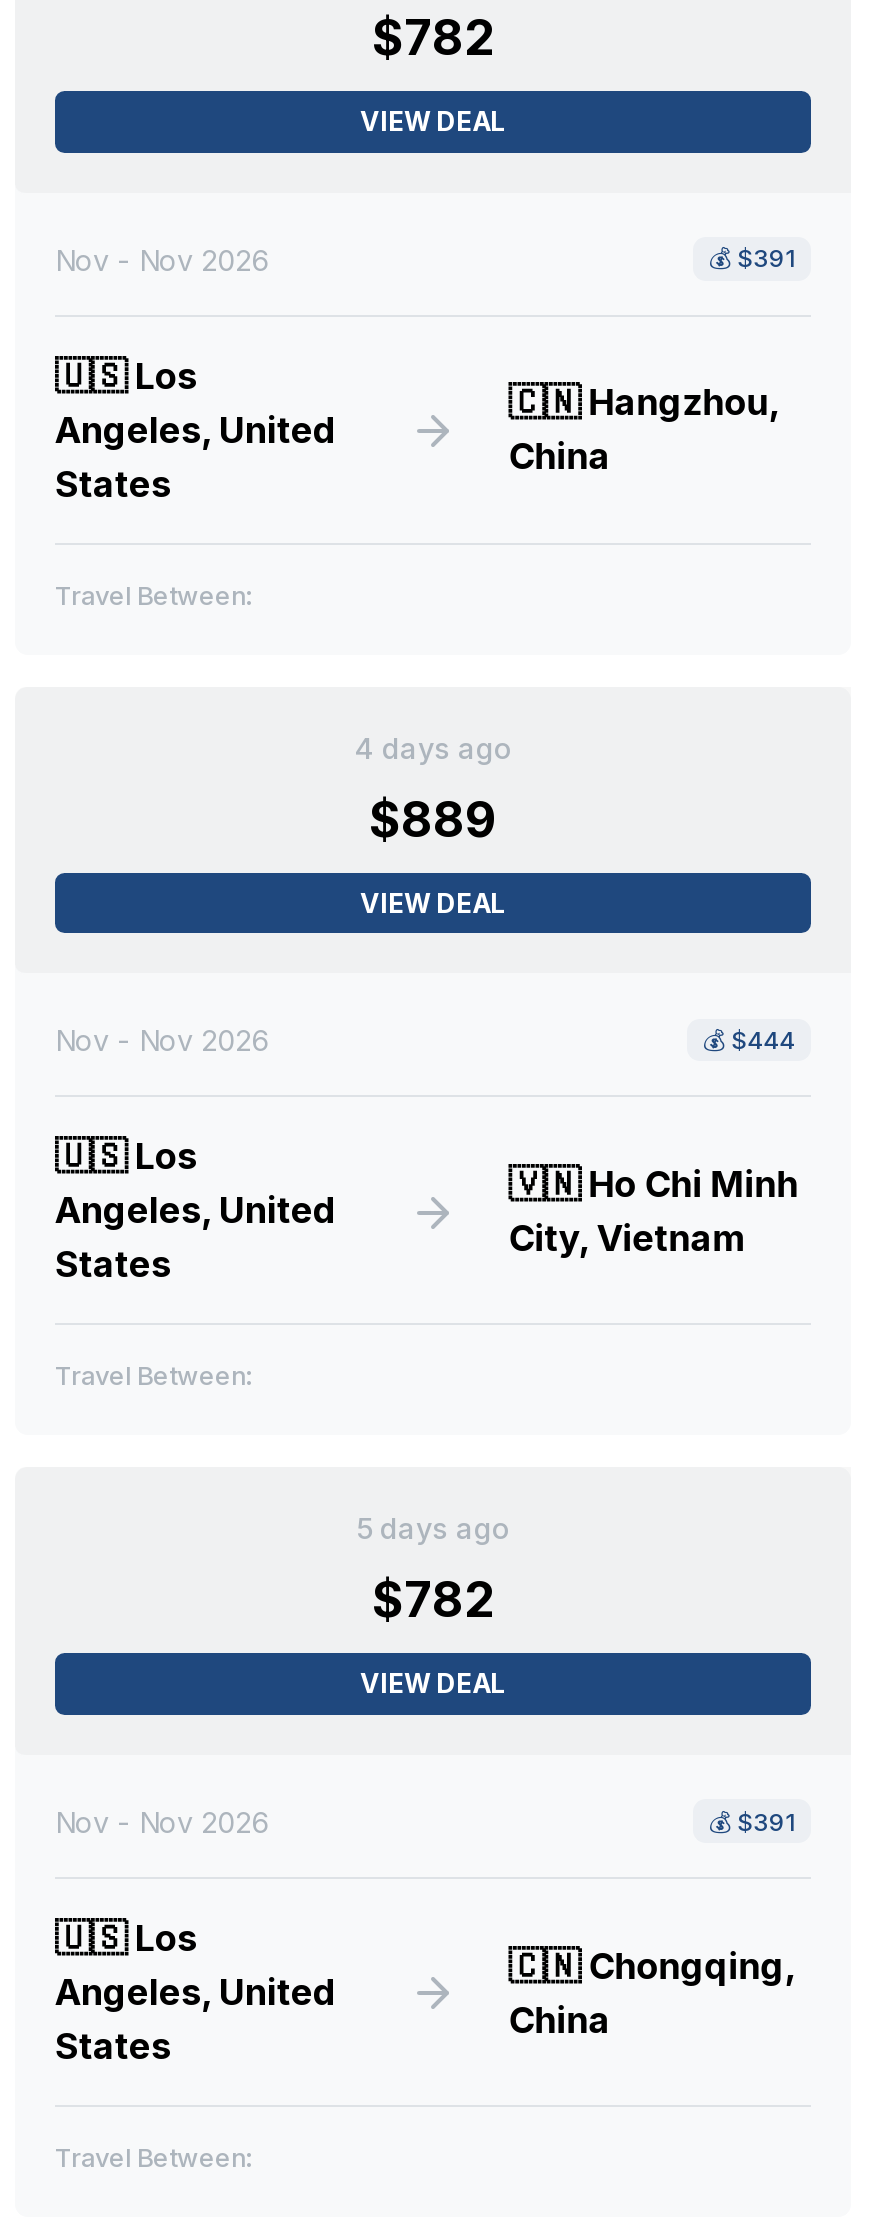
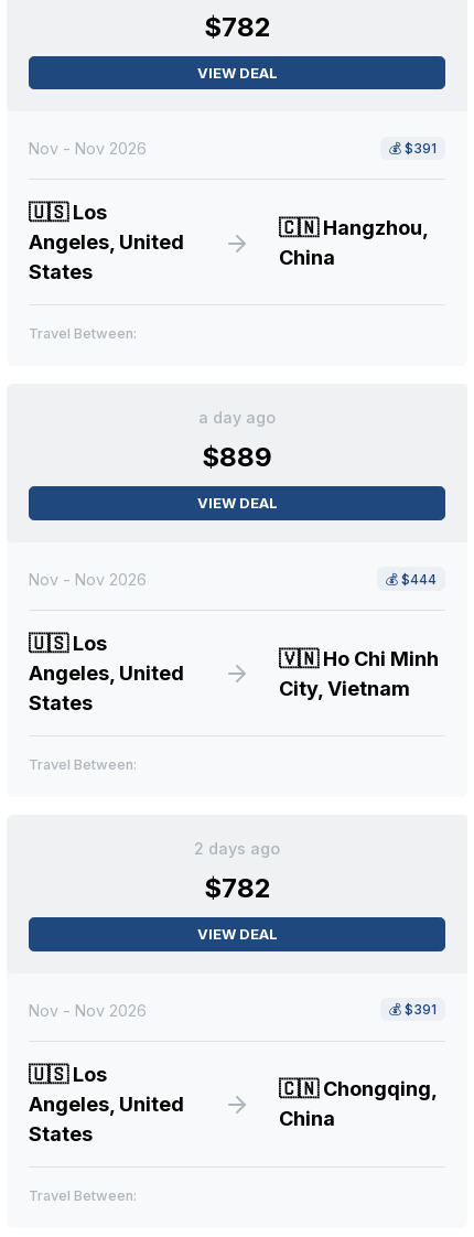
[354,731,512,765] 4 days ago -> [198,408,276,427] a day ago
[356,1512,510,1546] 5 days ago -> [194,839,280,858] 2 days ago

